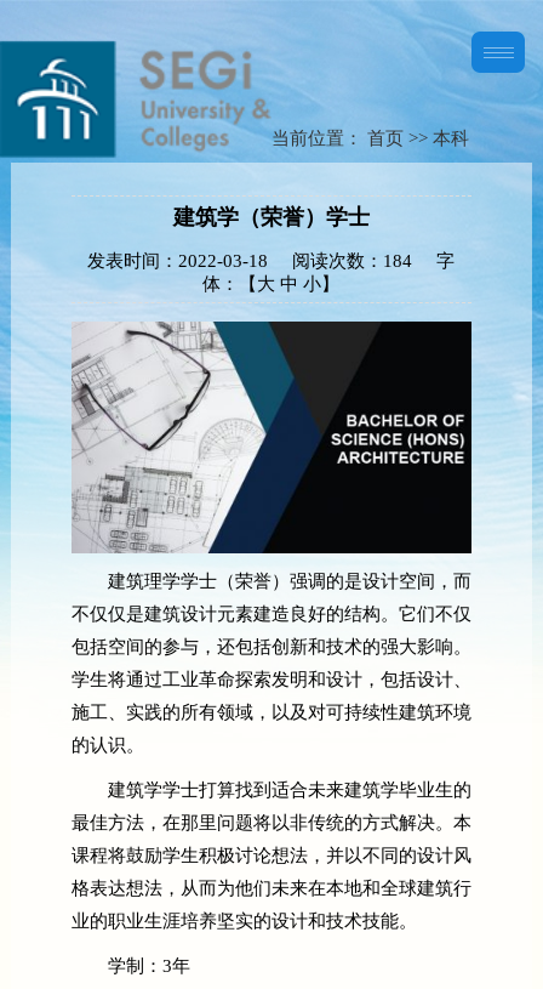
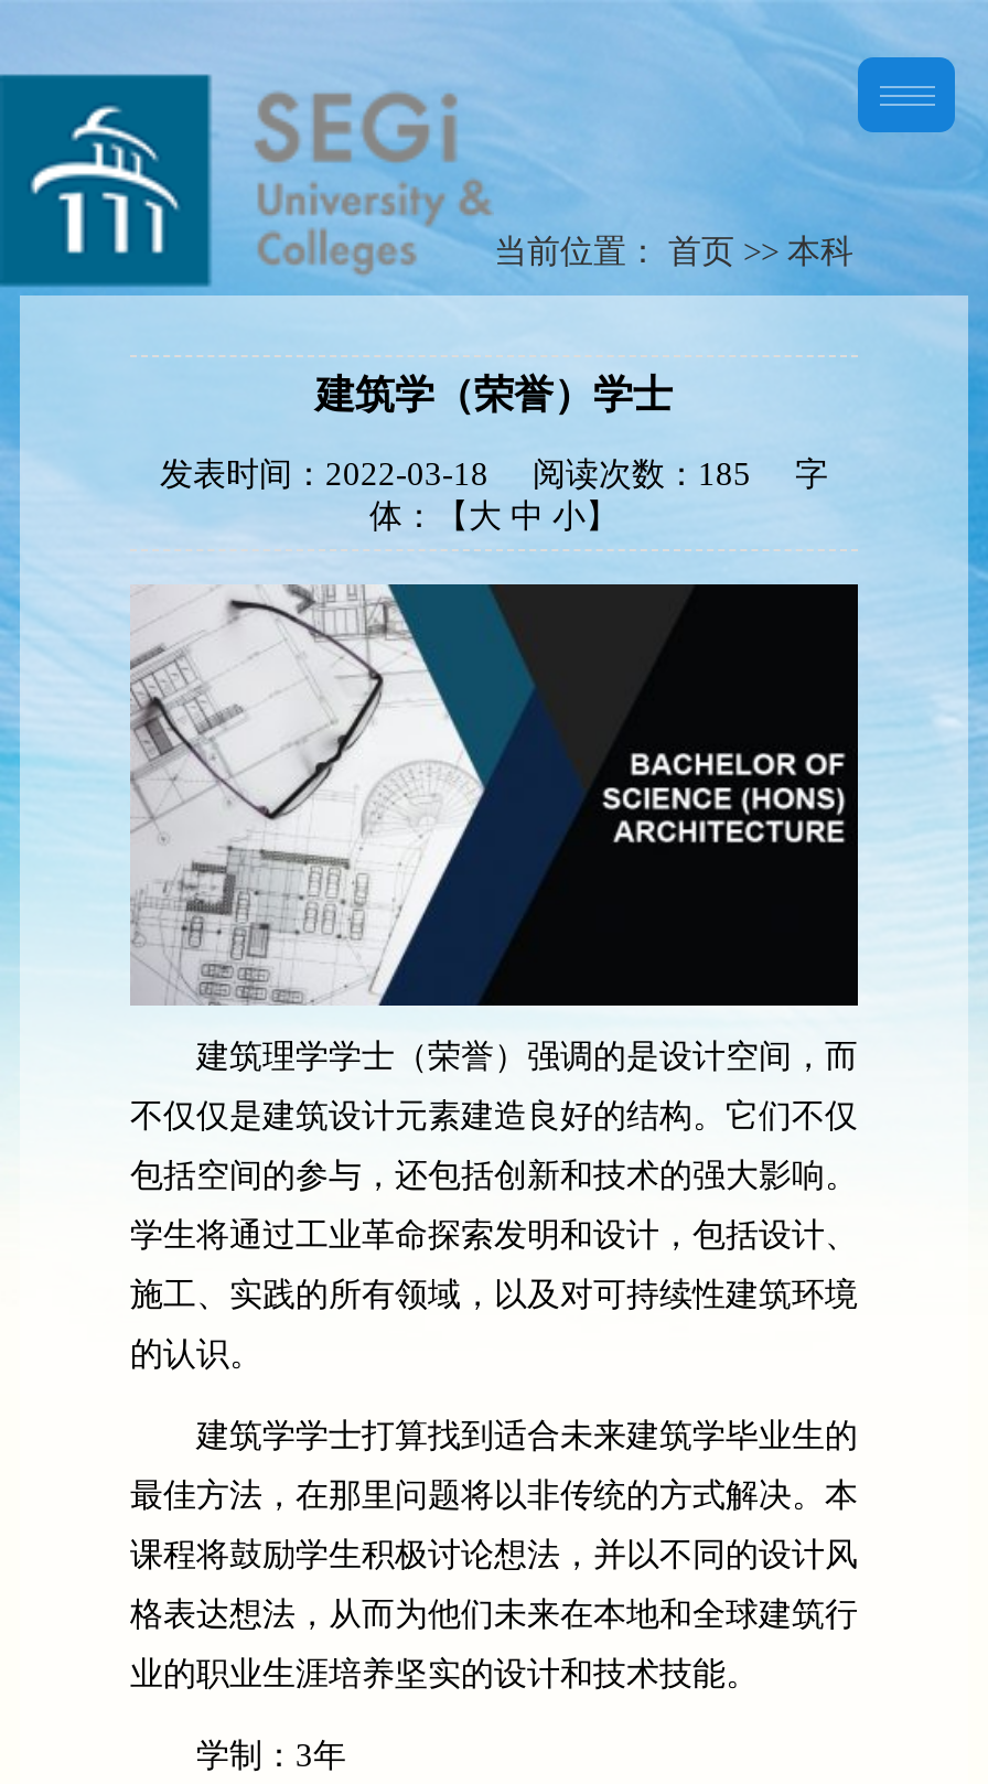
[88,251,455,270] 发表时间：2022-03-18阅读次数：184 字 -> [160,456,828,492] 发表时间：2022-03-18阅读次数：185 字

